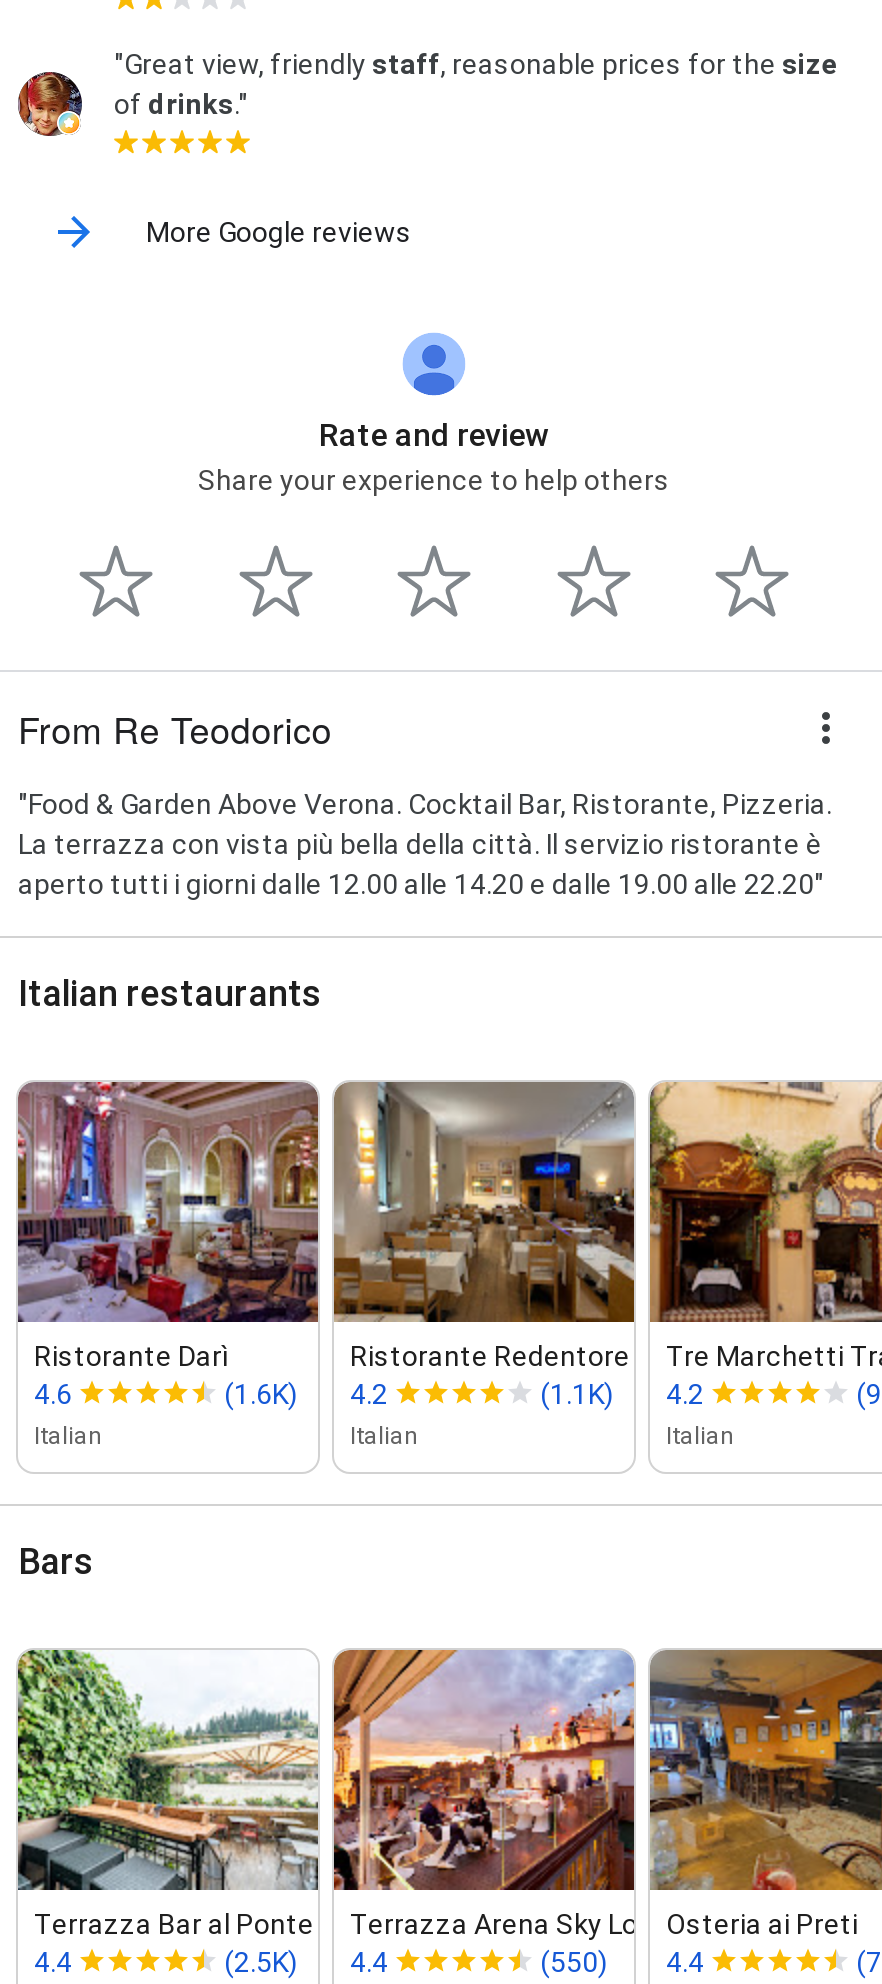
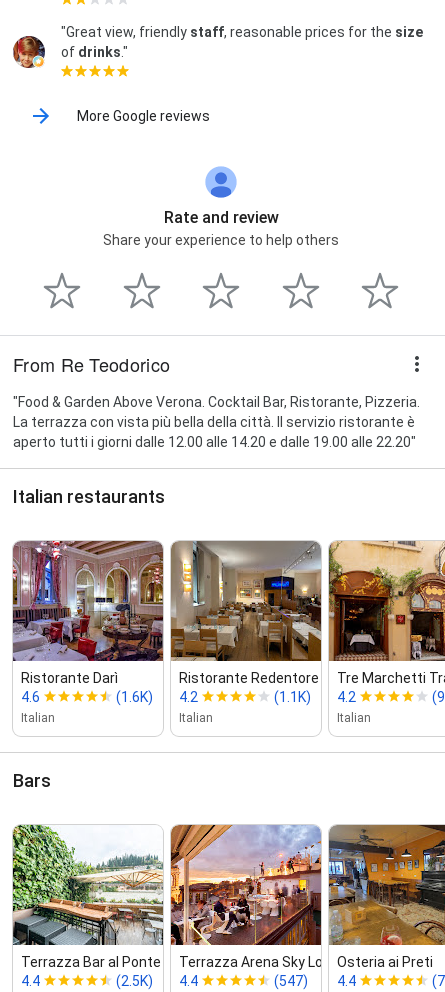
[540,1945,704,1977] (550) 4.4 -> [274,973,356,989] (547) 4.4

